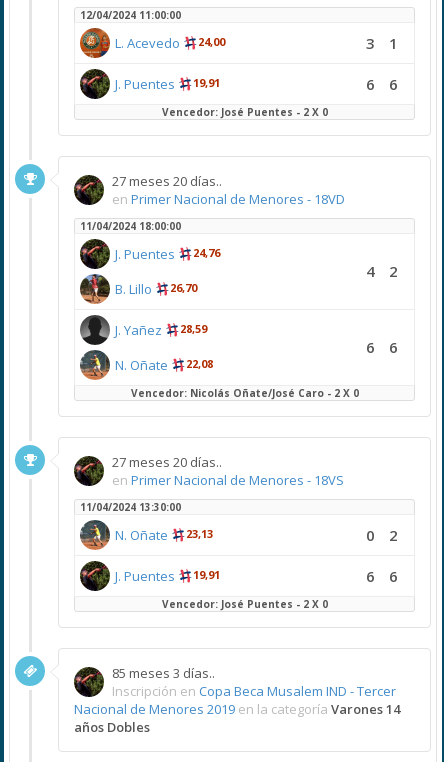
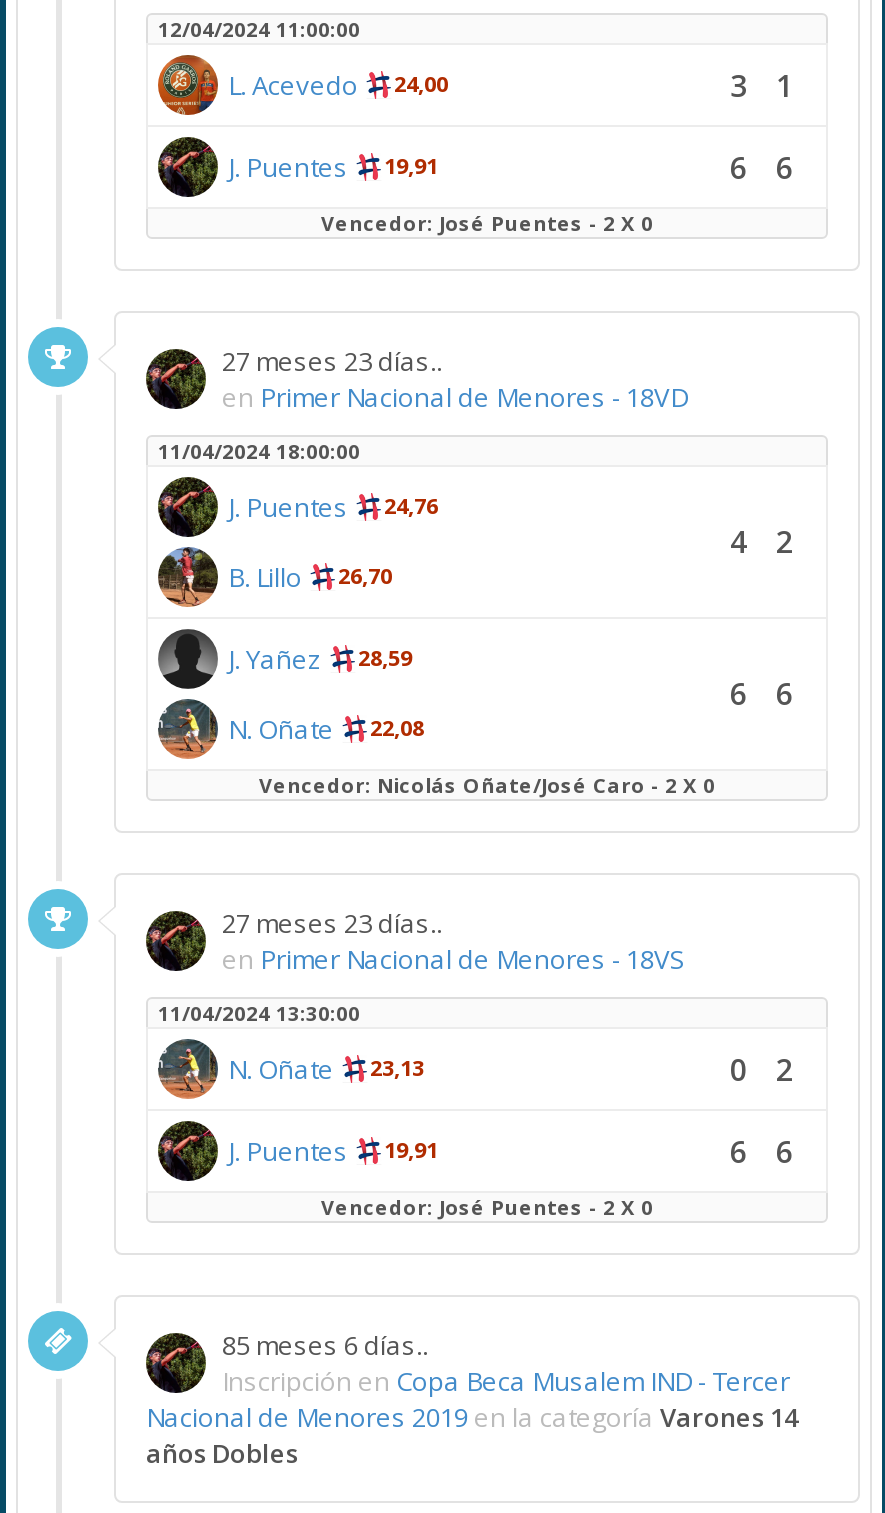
[112,172,222,190] 27 meses 20 días.. -> [222,343,442,379] 27 meses 23 días..
[112,453,222,471] 27 meses 20 días.. -> [222,905,442,941] 27 meses 23 días..
[112,664,215,682] 85 meses 3 días.. -> [222,1327,428,1363] 85 meses 6 días..

